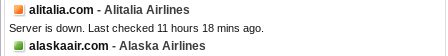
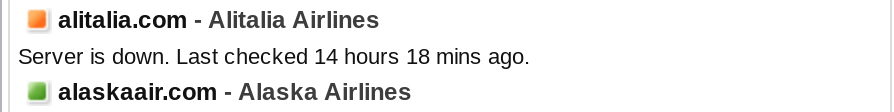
[9,22,264,34] Server is down. Last checked 11 hours 18 mins ago. -> [18,44,530,68] Server is down. Last checked 14 hours 18 mins ago.

